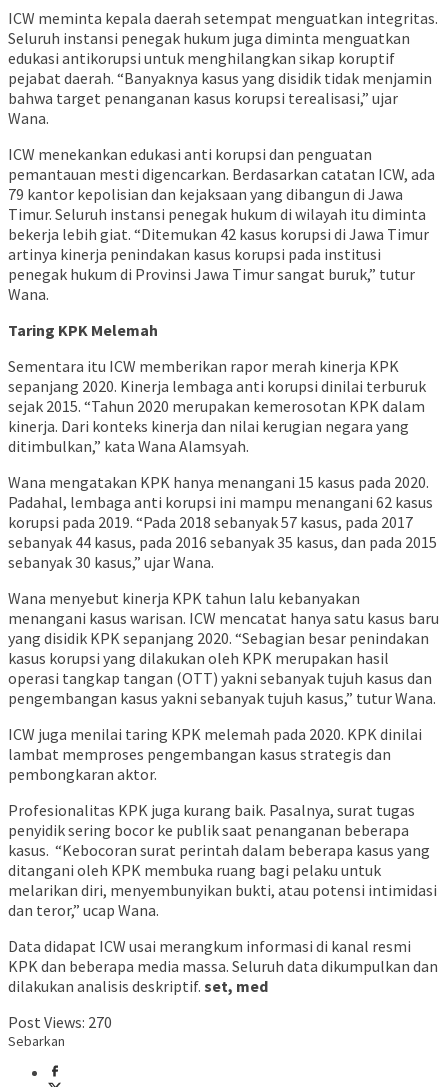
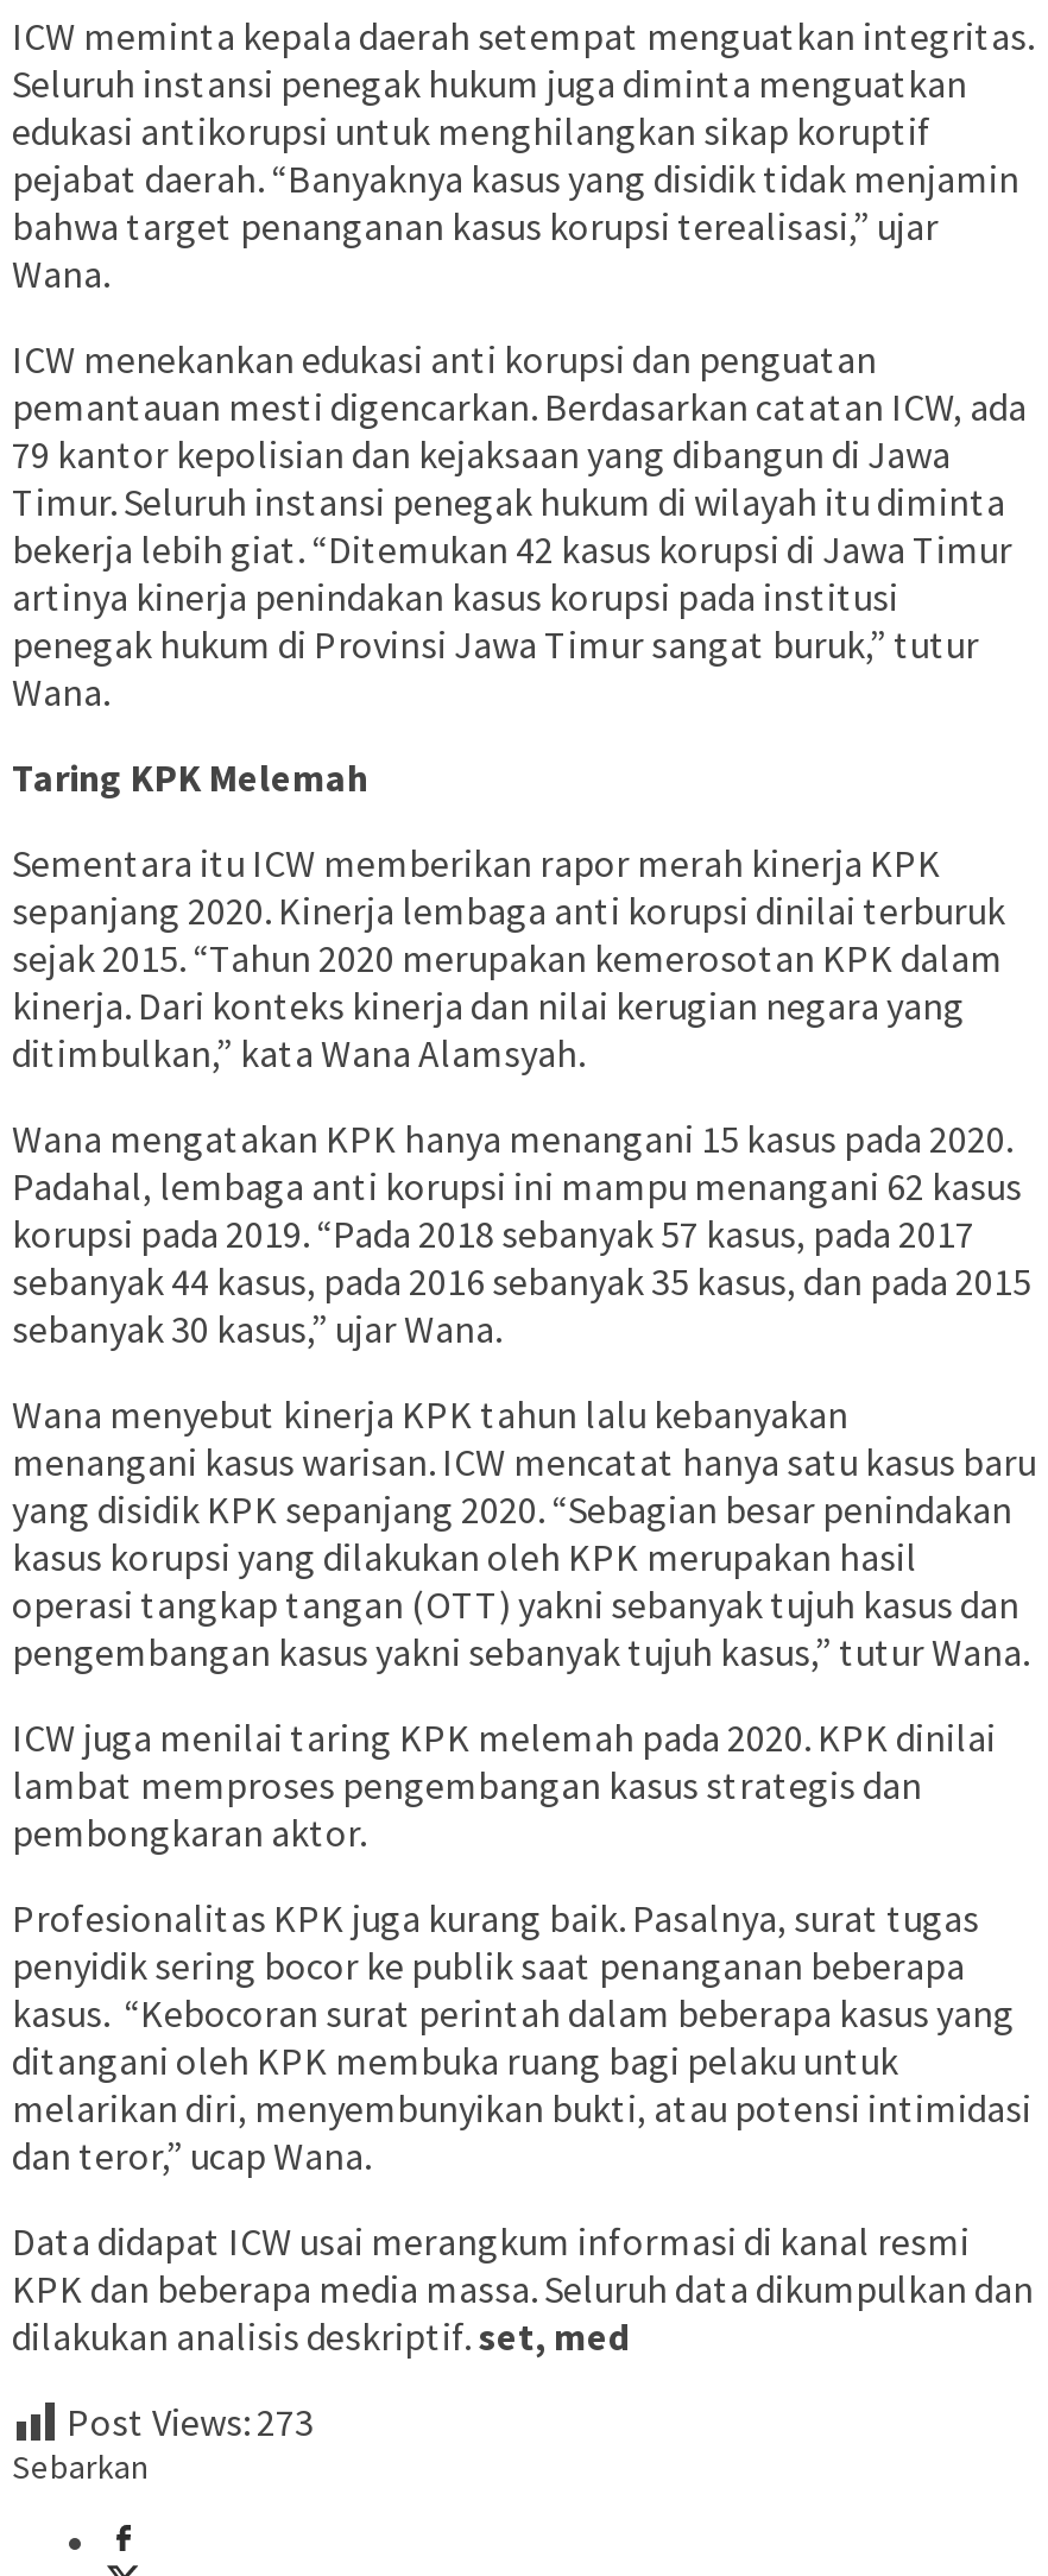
[8,1012,112,1032] Post Views: 270 -> [67,2398,314,2446] Post Views: 273

